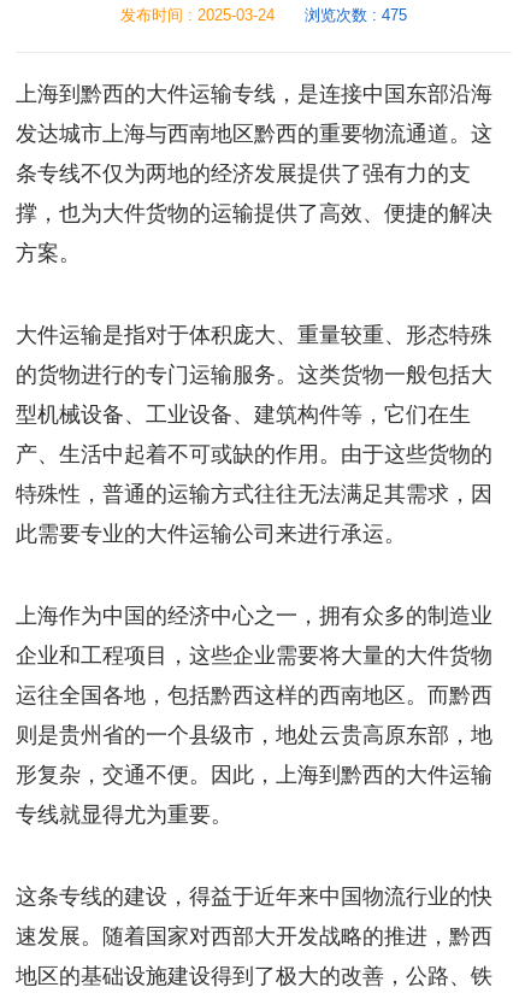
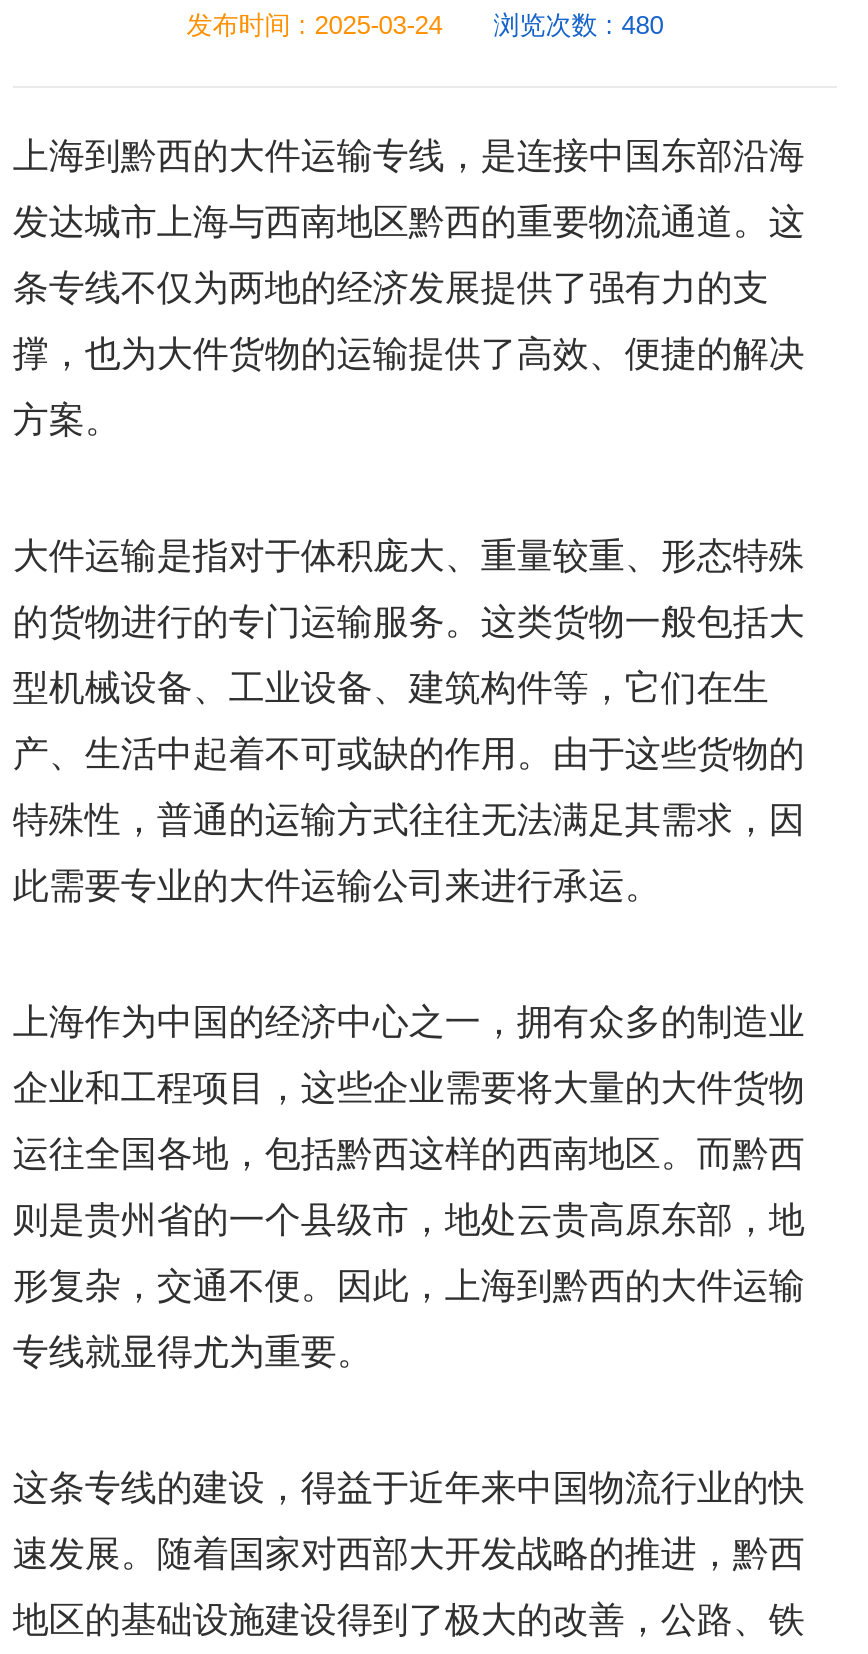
[120,6,407,24] 发布时间 : 2025-03-24 浏览次数 : 475 -> [187,10,663,40] 发布时间 : 2025-03-24 浏览次数 : 480

